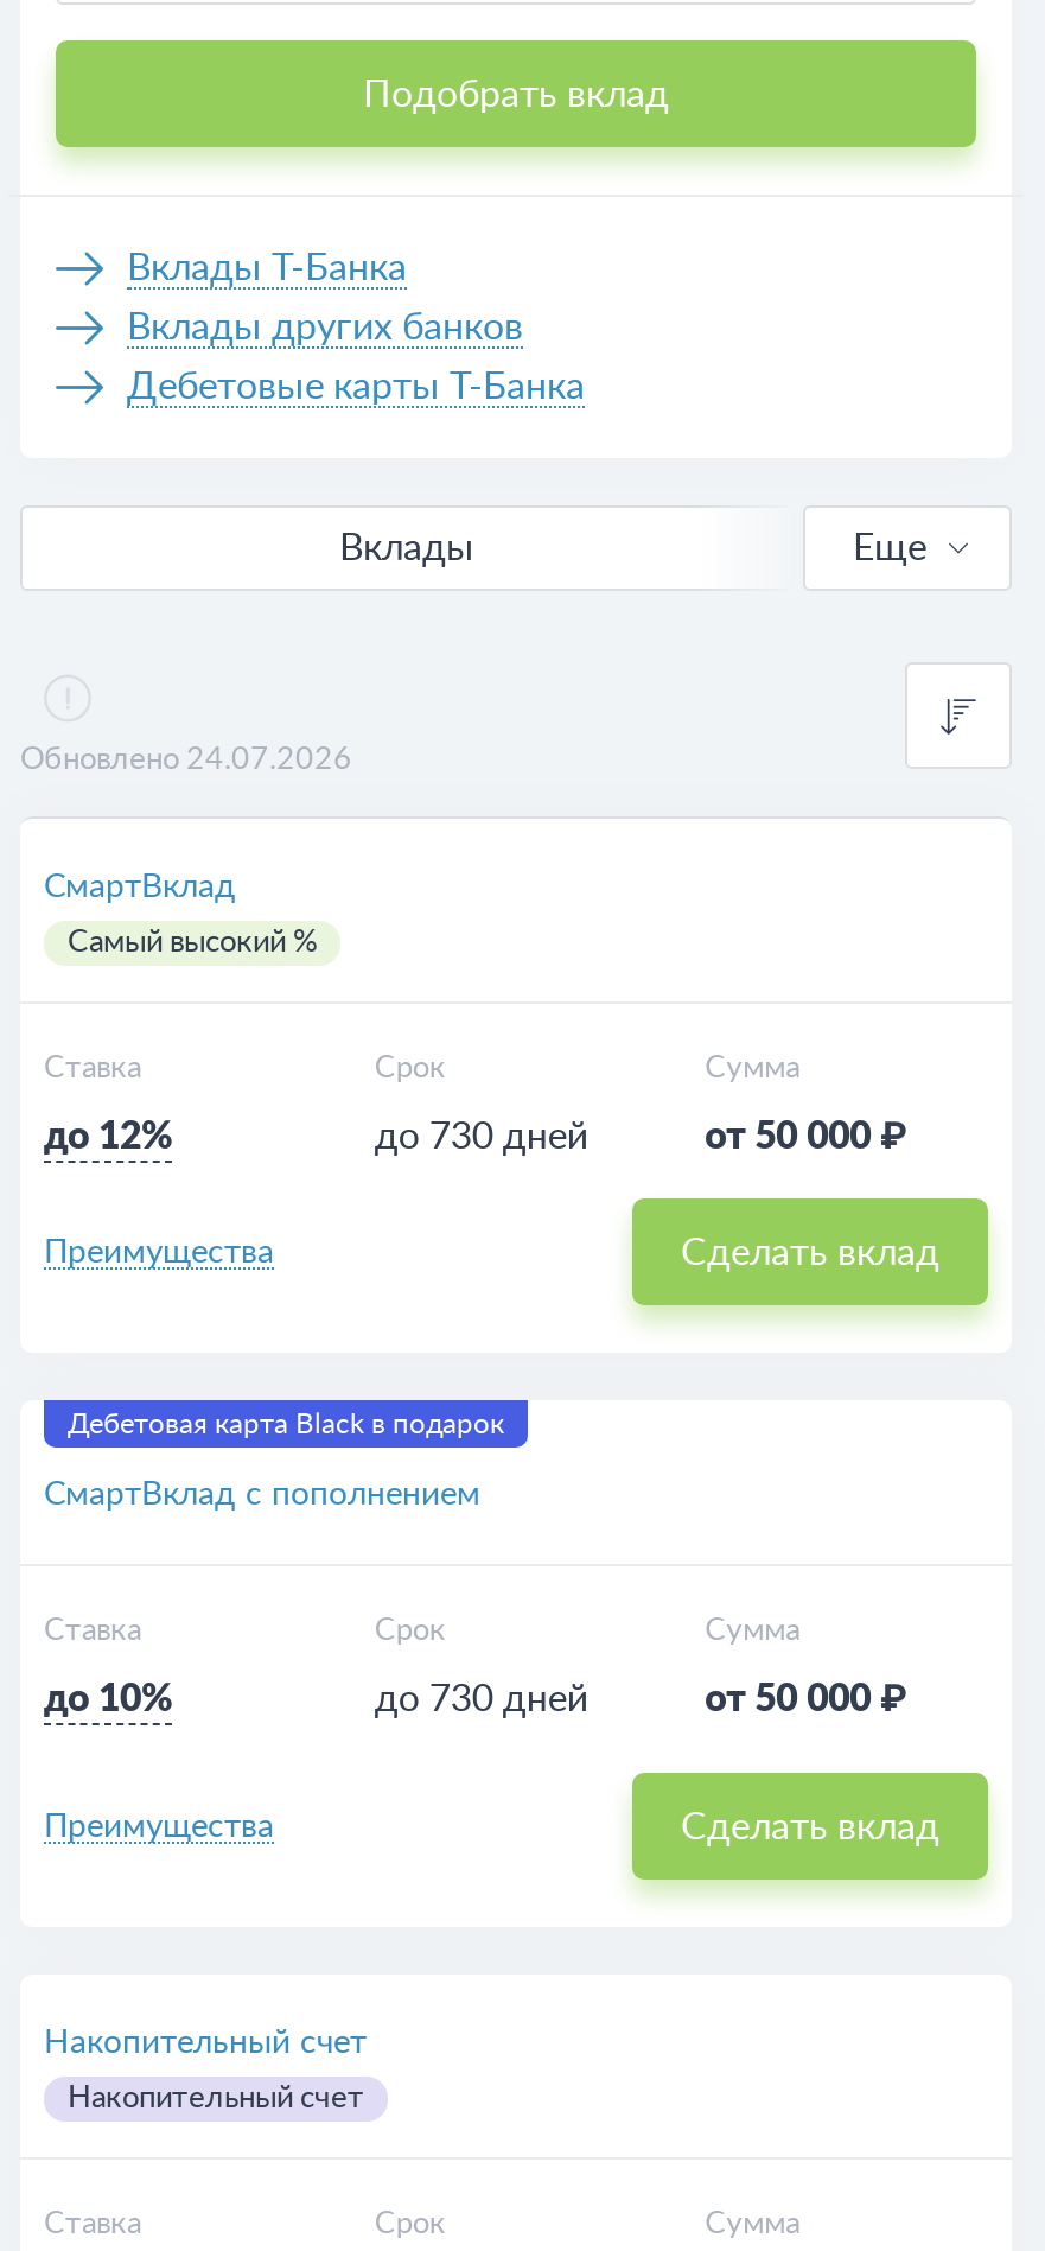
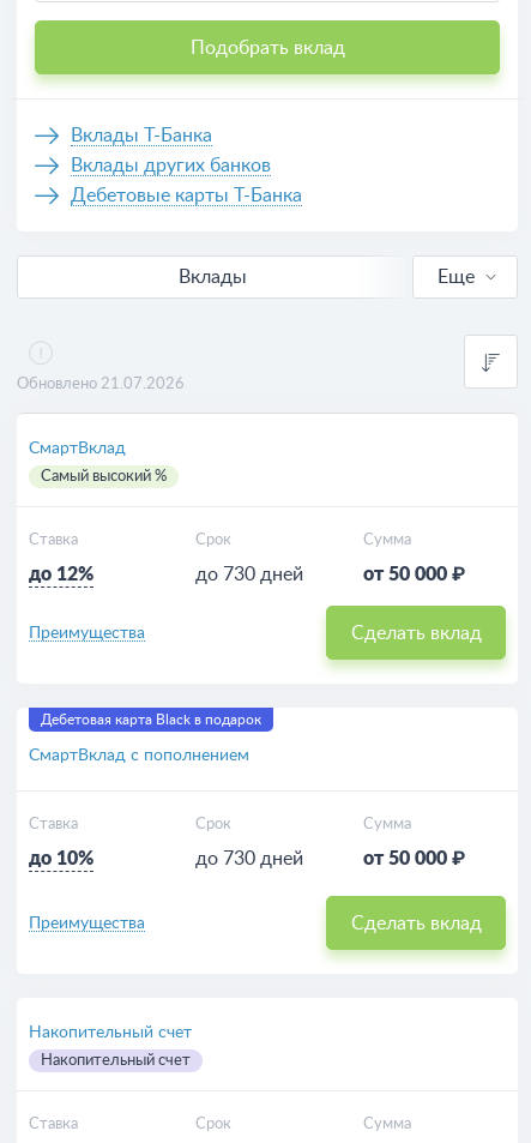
[20,745,352,776] Обновлено 24.07.2026 -> [17,377,185,392] Обновлено 21.07.2026

